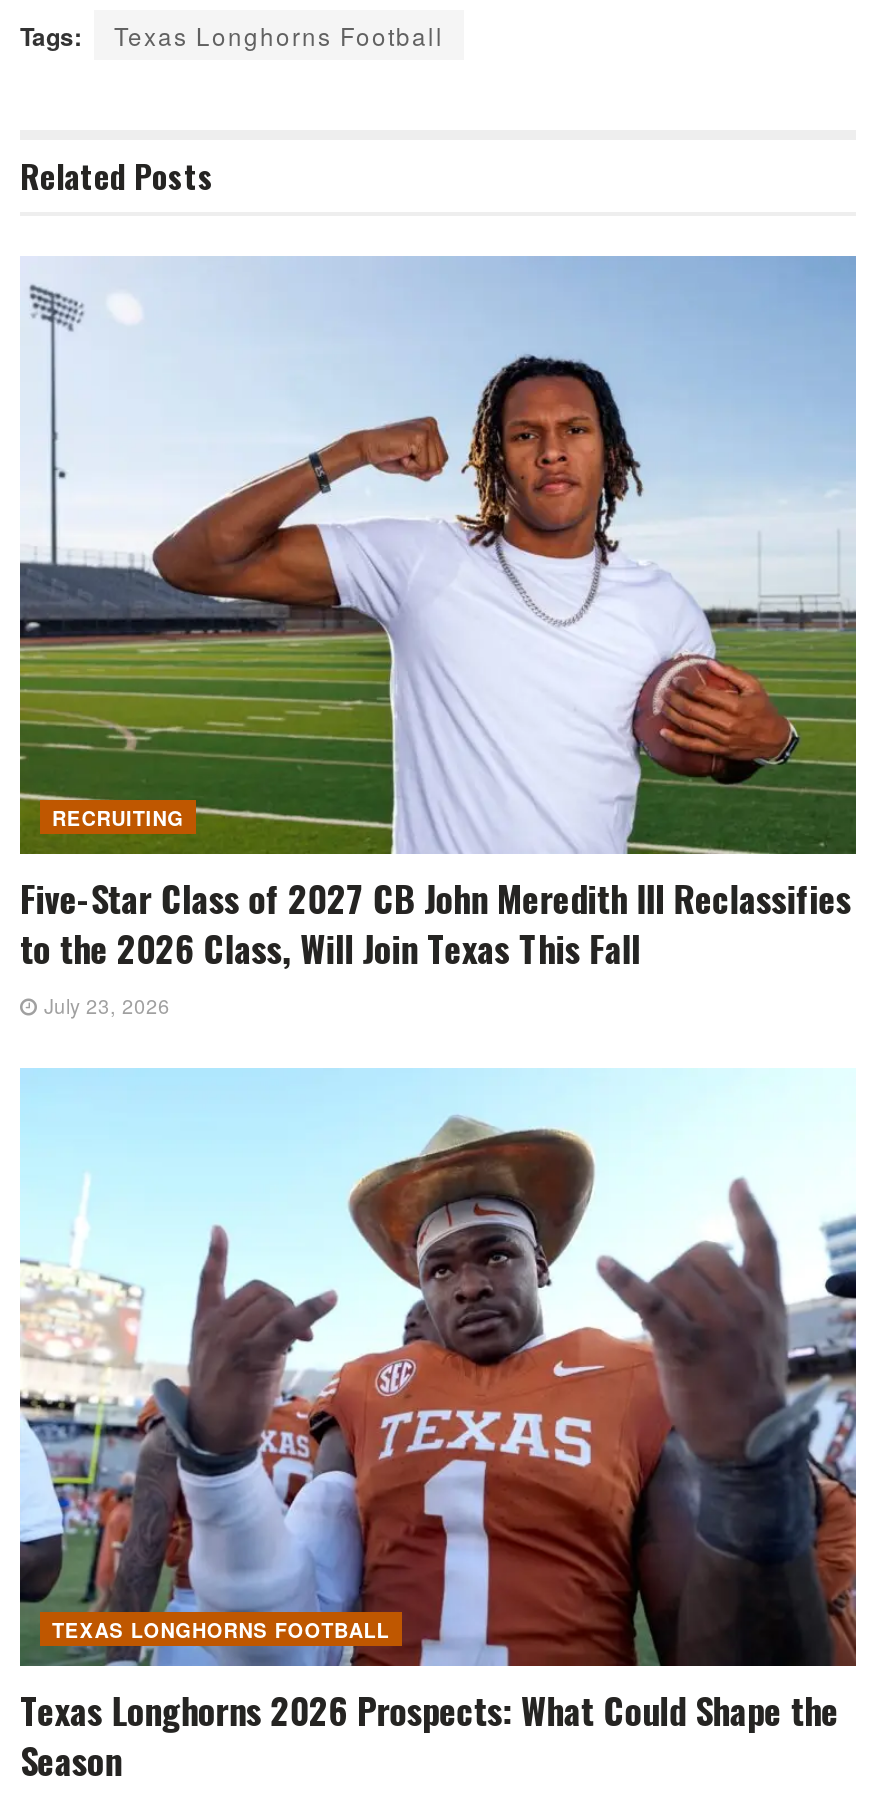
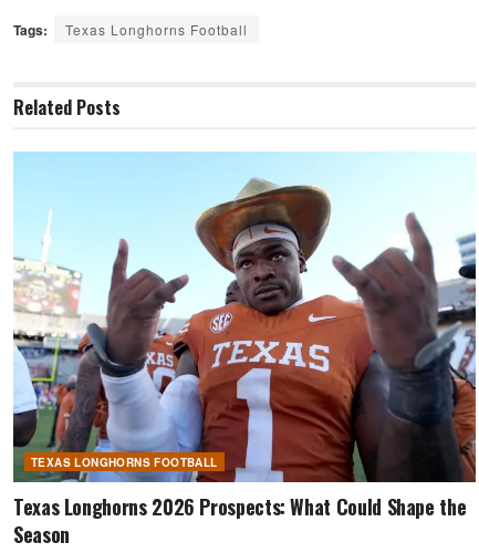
[18,256,858,1019] [image] | RECRUITING | Five-Star Class of 2027 CB John Meredith III Reclassifies | to the 2026 Class, Will Join Texas This Fall | July 23, 2026 -> none

